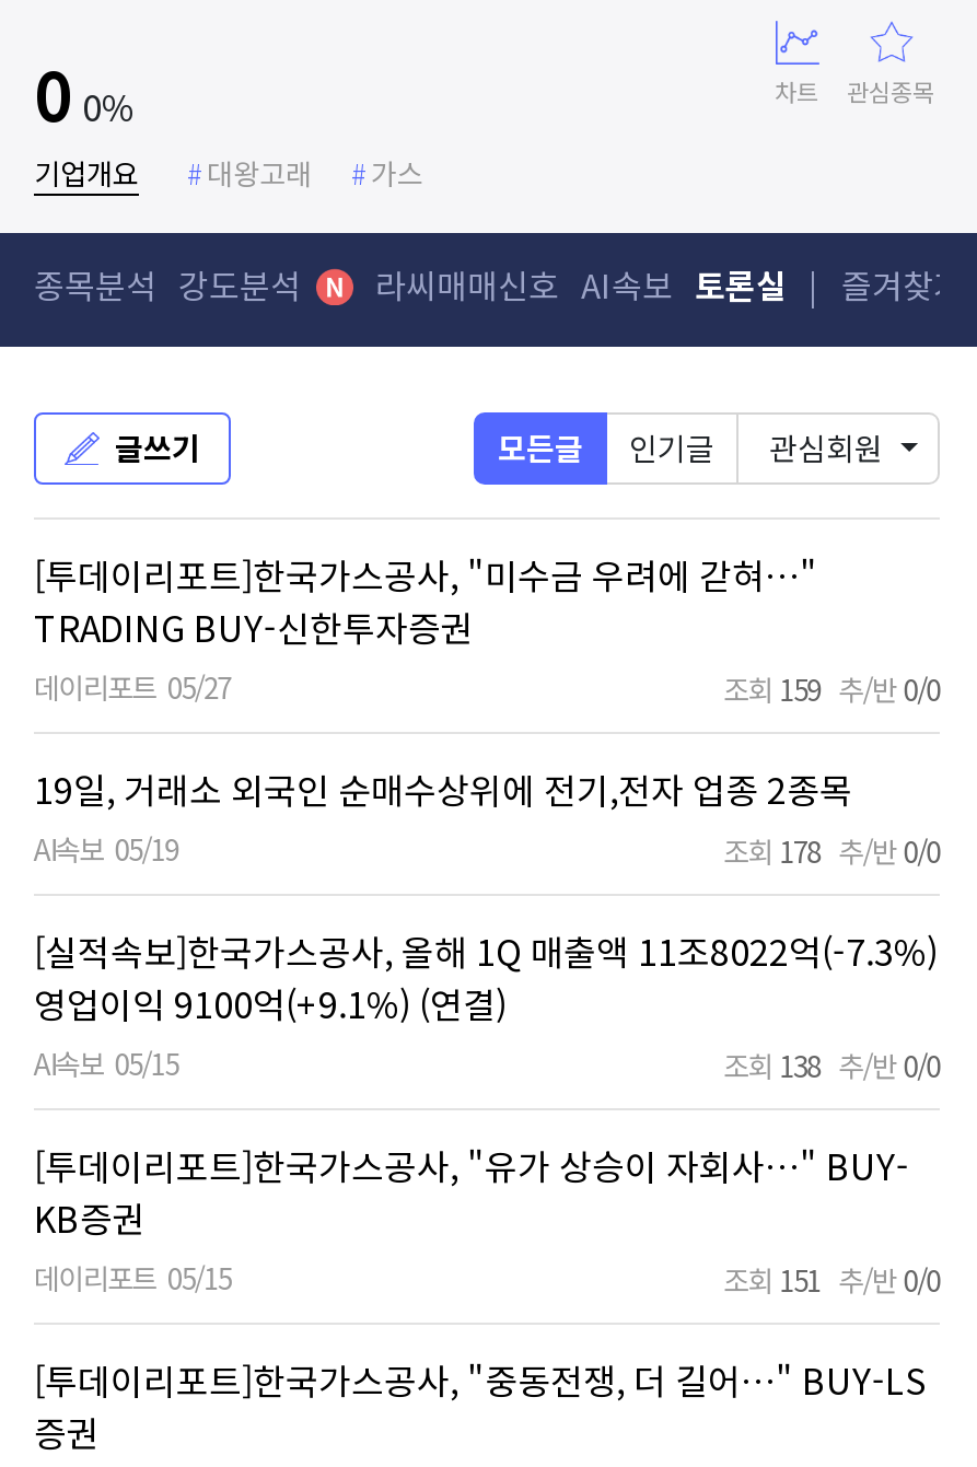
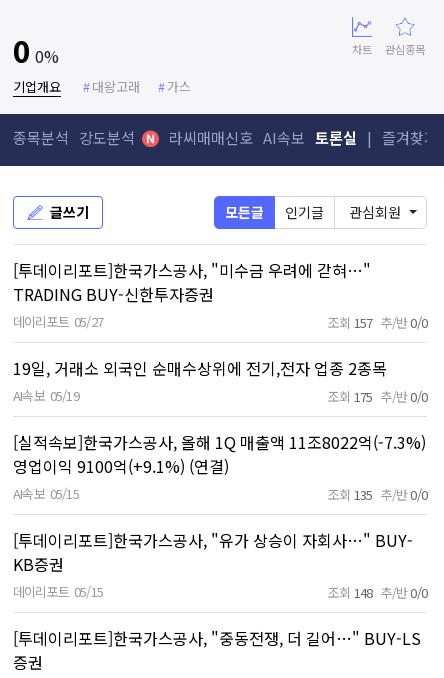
[724,668,940,710] 조회 159 추/반 0/0 -> [328,313,427,332] 조회 157 추/반 0/0
[724,830,940,872] 조회 178 추/반 0/0 -> [328,387,427,406] 조회 175 추/반 0/0
[724,1045,940,1086] 조회 138 추/반 0/0 -> [328,485,427,504] 조회 135 추/반 0/0
[724,1259,940,1301] 조회 151 추/반 0/0 -> [328,583,427,602] 조회 148 추/반 0/0

